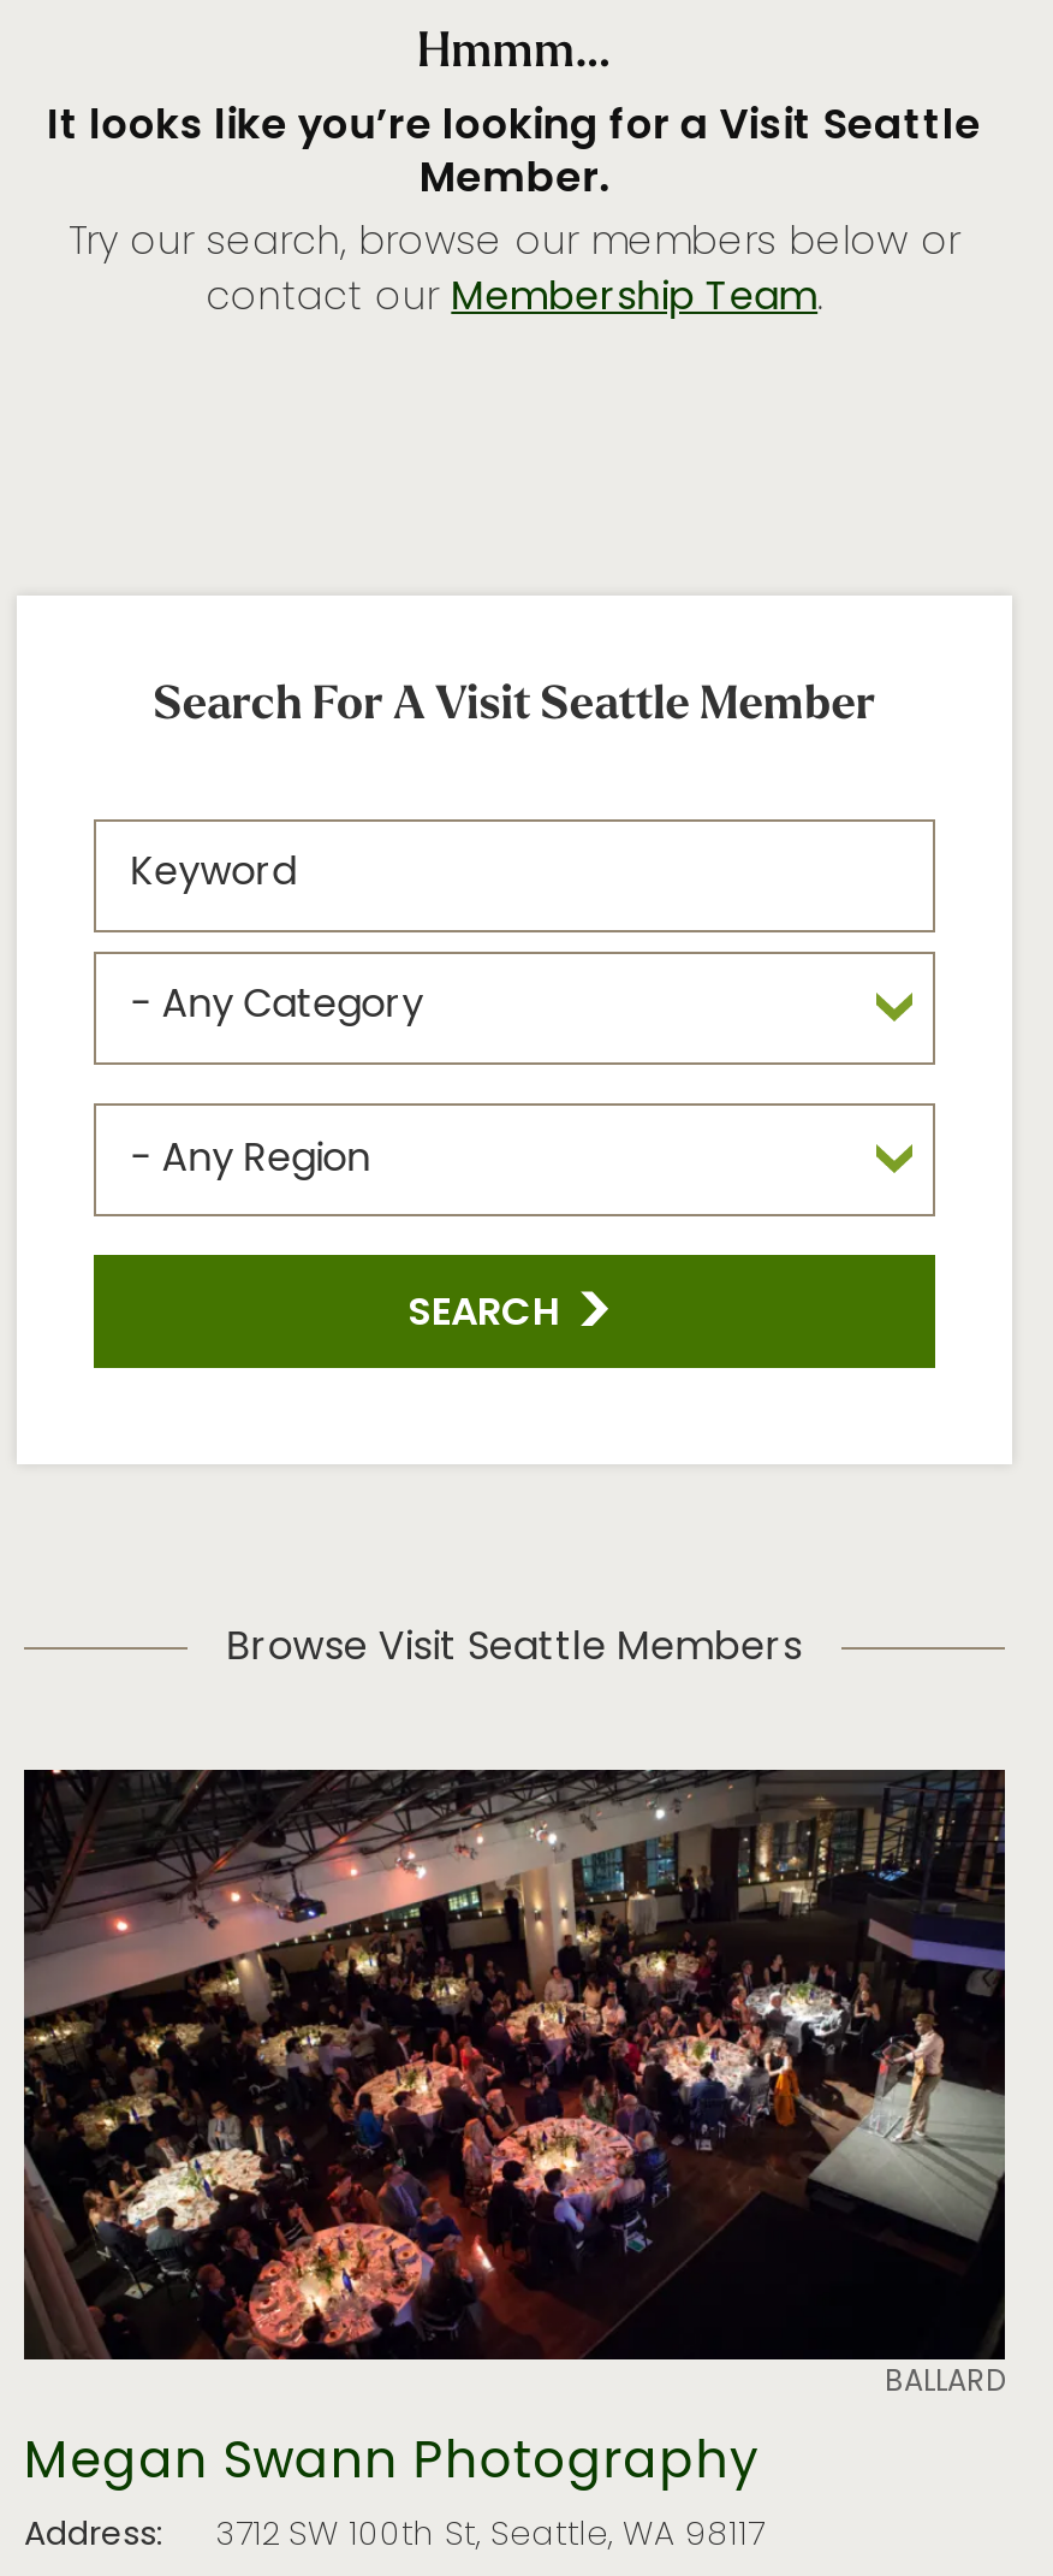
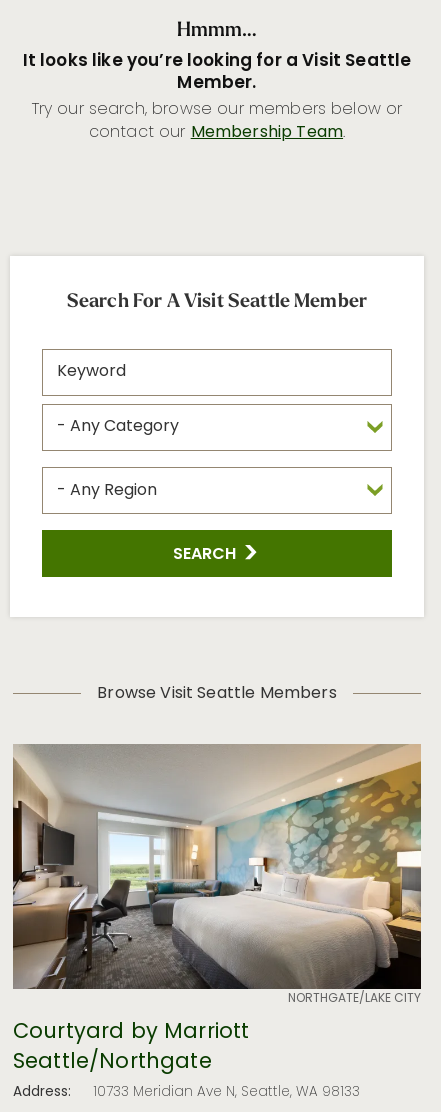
[22,1767,1007,2506] [image] | BALLARD | Megan Swann Photography -> [12,744,422,1080] [image] | NORTHGATE/LAKE CITY | Courtyard by Marriott | Seattle/Northgate
[216,2511,765,2564] 3712 SW 100th St, Seattle, WA 98117 -> [93,1082,360,1104] 10733 Meridian Ave N, Seattle, WA 98133

